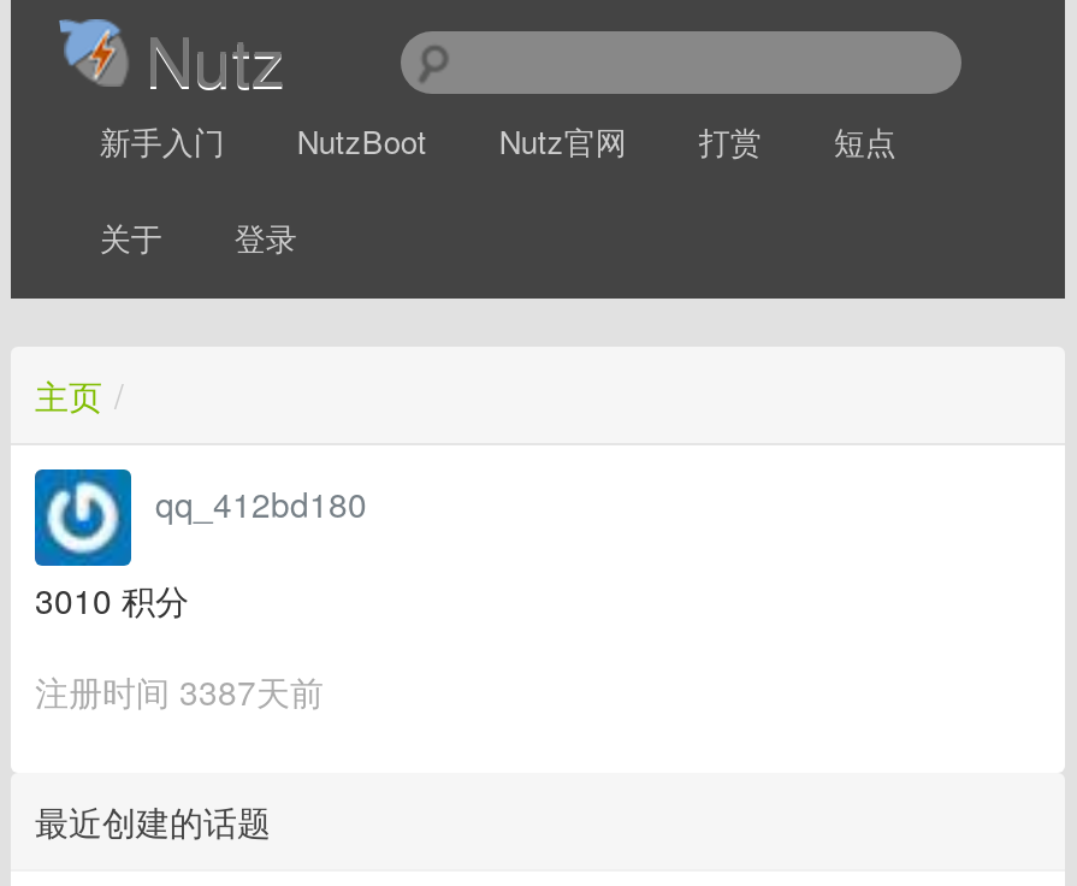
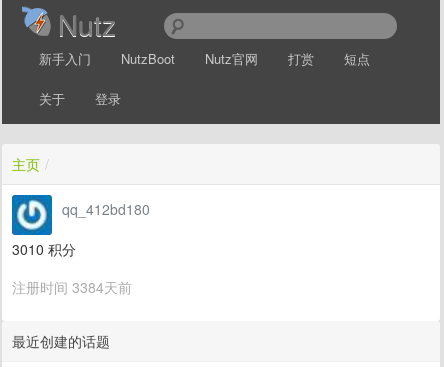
[35,667,324,715] 注册时间 3387天前 -> [12,277,132,297] 注册时间 3384天前

